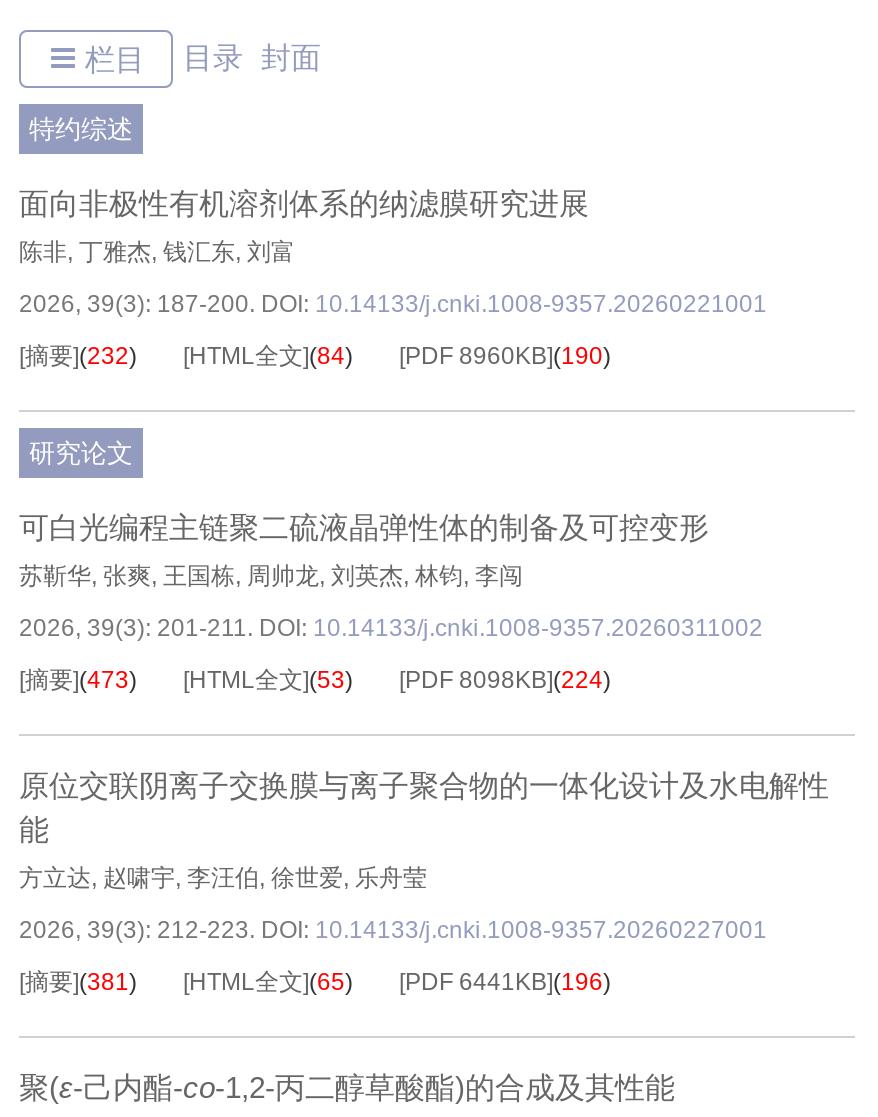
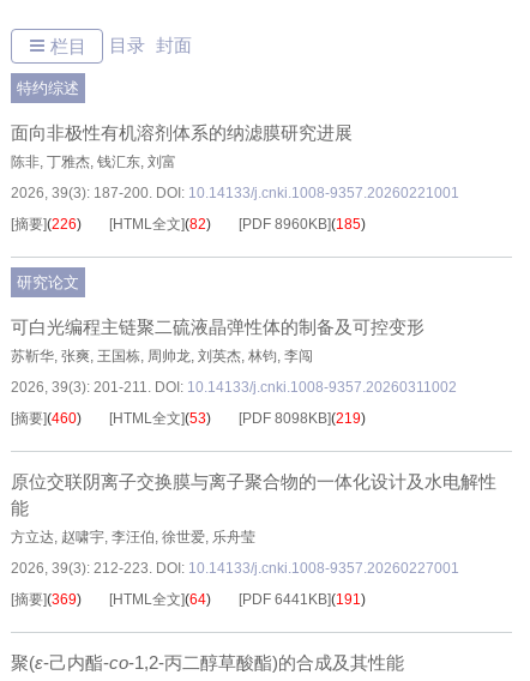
[19,342,137,370] [摘要](232) -> [11,216,82,233] [摘要](226)
[183,342,353,370] [HTML全文](84) -> [109,216,211,233] [HTML全文](82)
[399,342,611,370] [PDF 8960KB](190) -> [239,216,366,233] [PDF 8960KB](185)
[19,666,137,694] [摘要](473) -> [11,410,82,427] [摘要](460)
[399,666,611,694] [PDF 8098KB](224) -> [239,410,366,427] [PDF 8098KB](219)
[19,968,137,996] [摘要](381) -> [11,591,82,608] [摘要](369)
[183,968,353,996] [HTML全文](65) -> [109,591,211,608] [HTML全文](64)
[399,968,611,996] [PDF 6441KB](196) -> [239,591,366,608] [PDF 6441KB](191)

